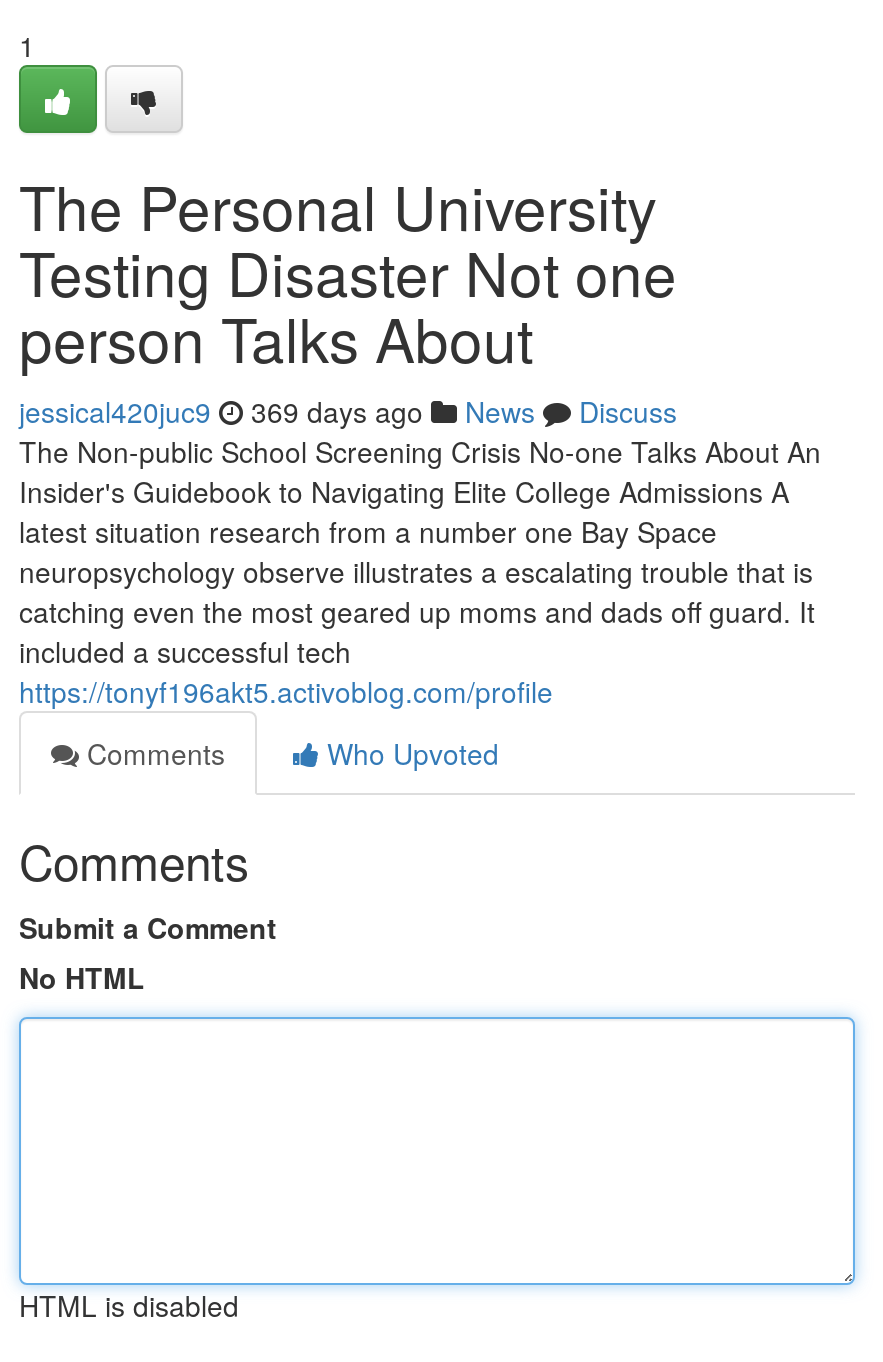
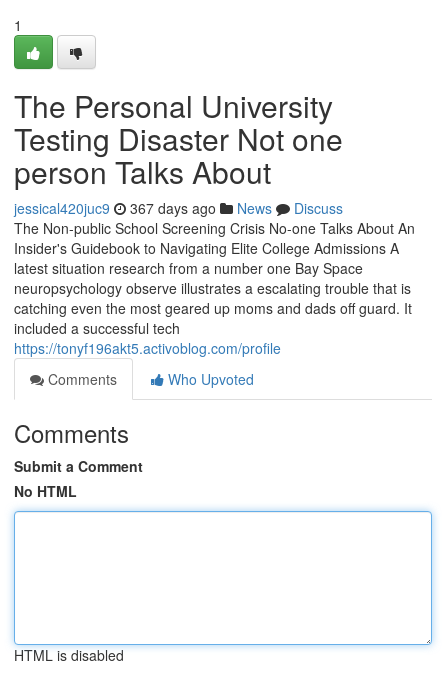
[19,391,677,431] jessical420juc9 369 days ago News Discuss -> [14,198,343,218] jessical420juc9 367 days ago News Discuss

